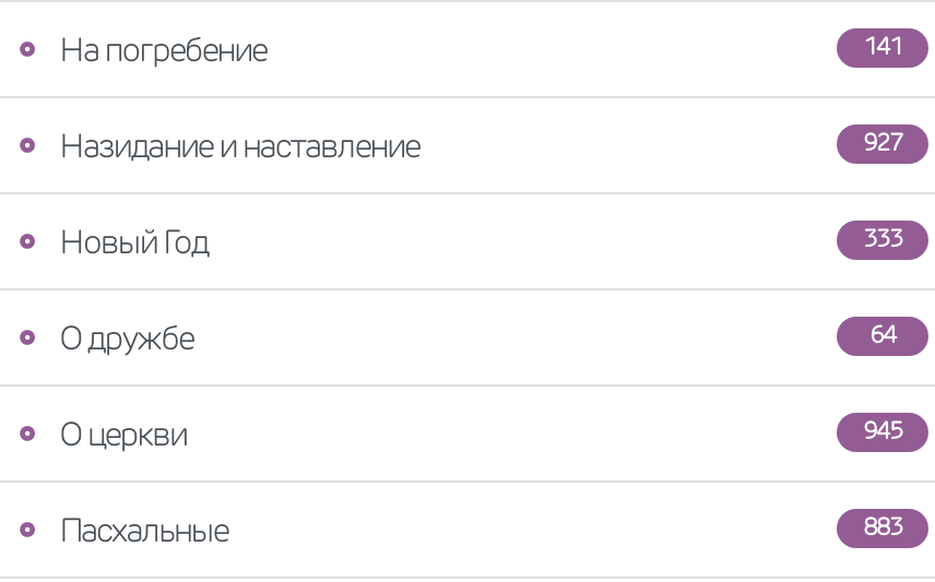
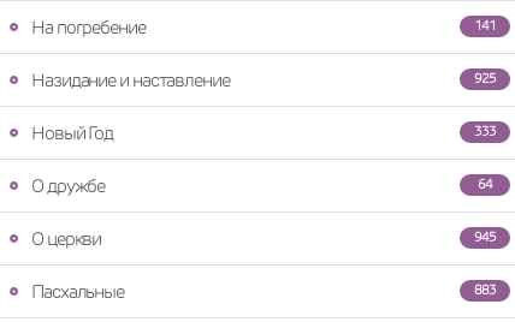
[863,128,902,158] 927 -> [474,70,496,87] 925

